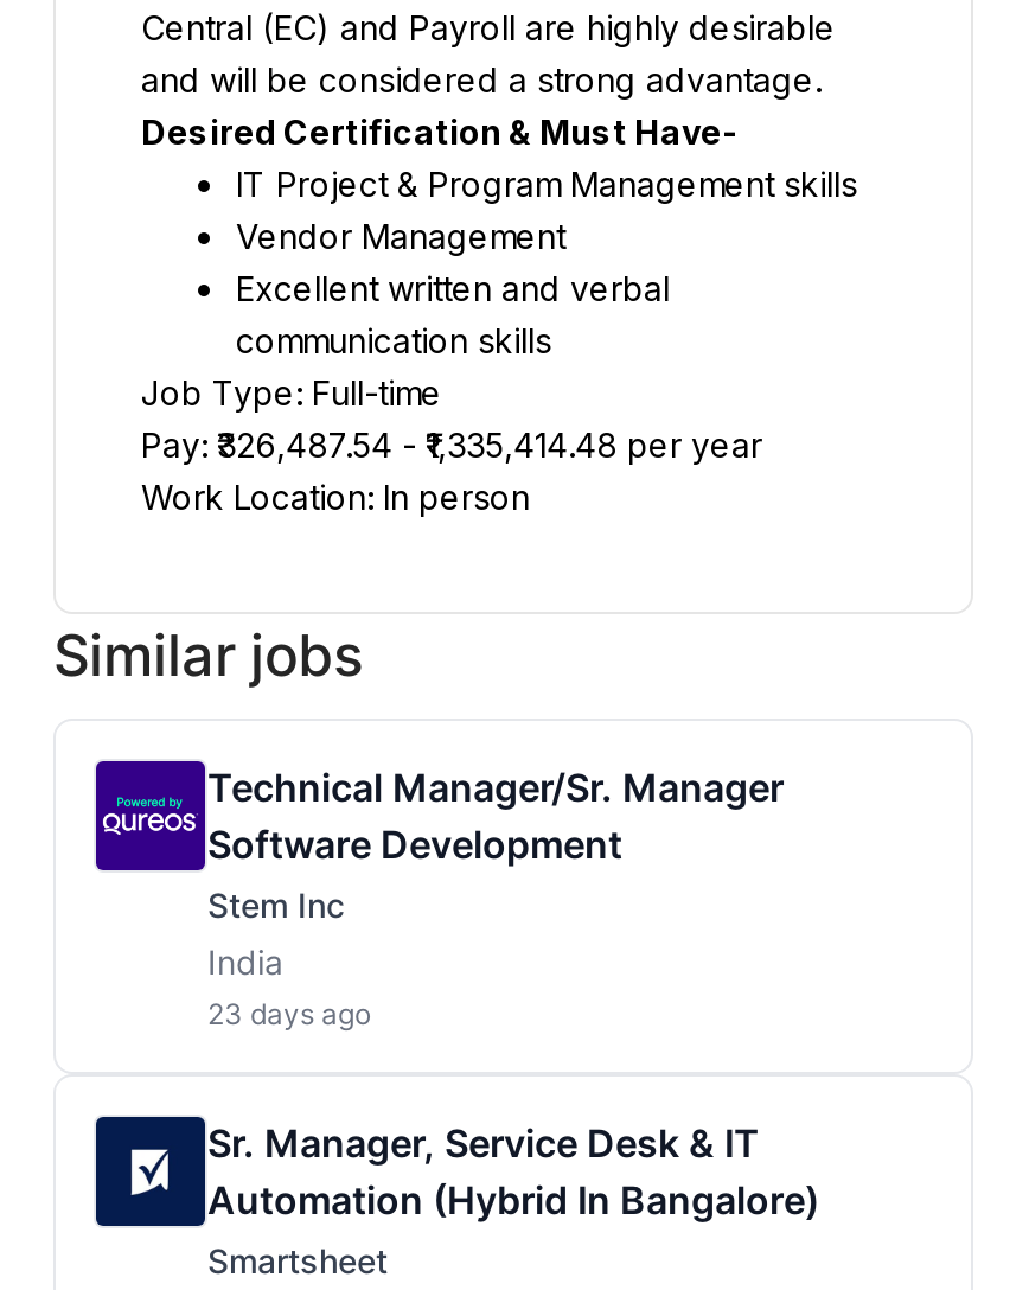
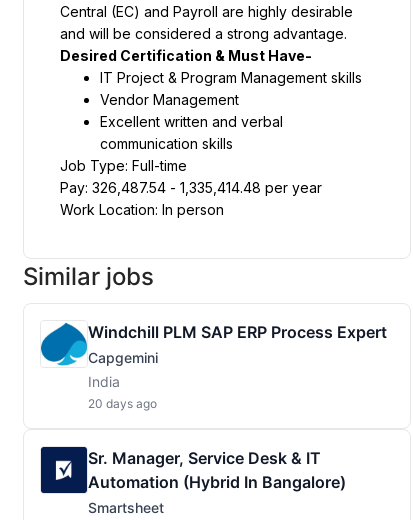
[94,759,784,925] [image] | Technical Manager/Sr. Manager | Software Development | Stem Inc -> [40,321,387,367] [image] | Windchill PLM SAP ERP Process Expert | Capgemini
[207,996,371,1032] 23 days ago -> [88,396,157,411] 20 days ago

